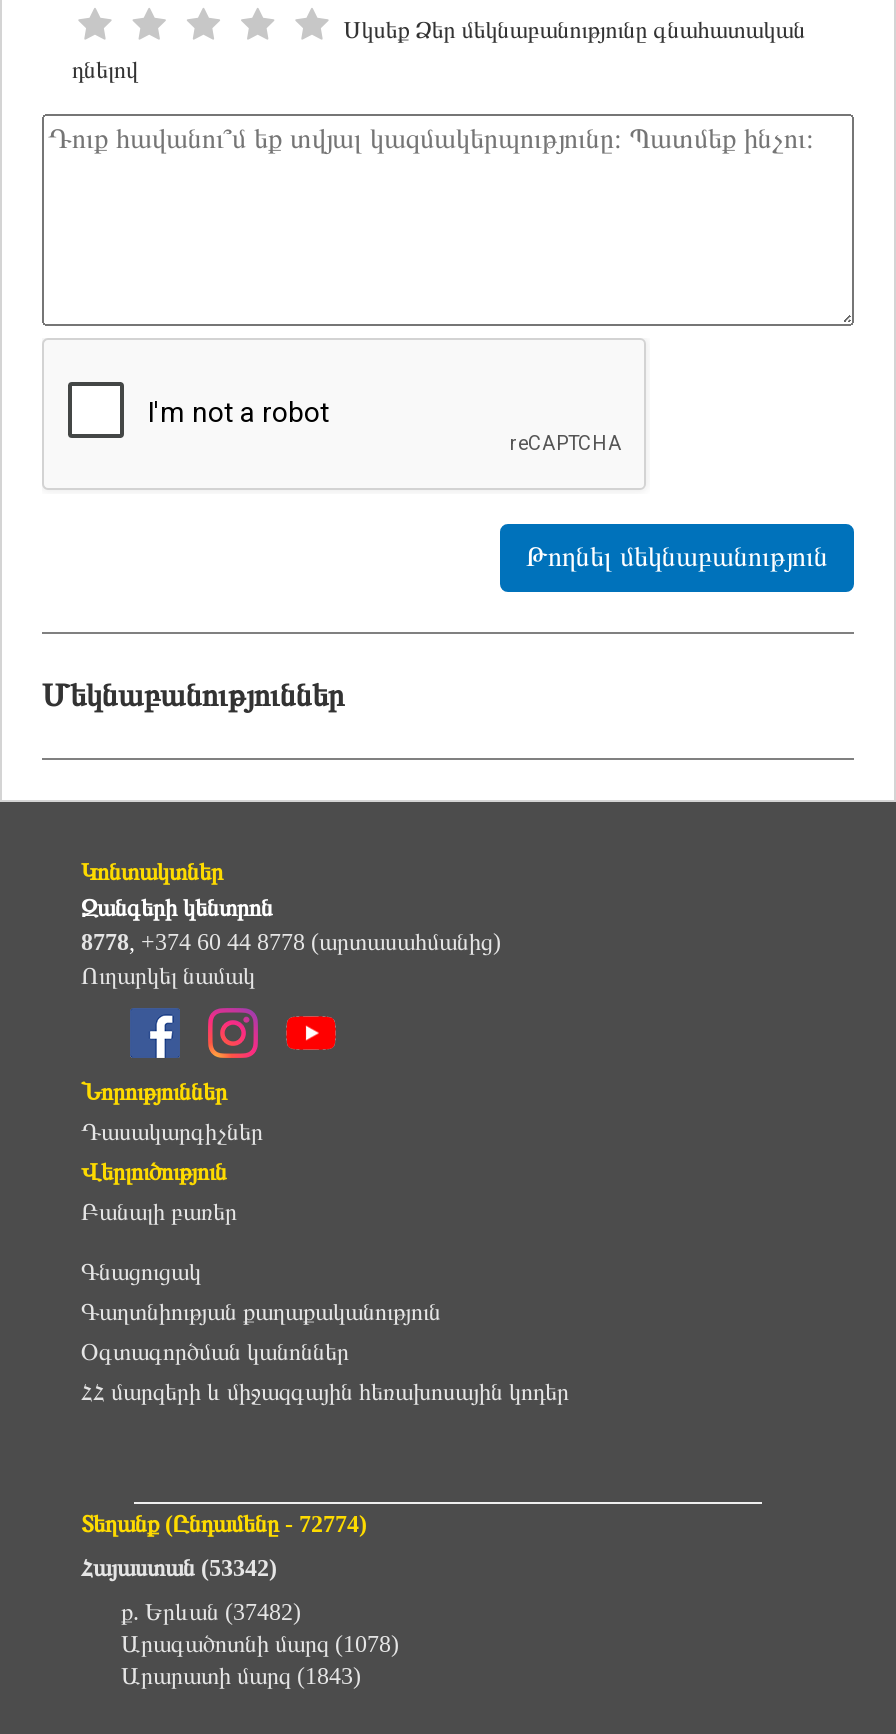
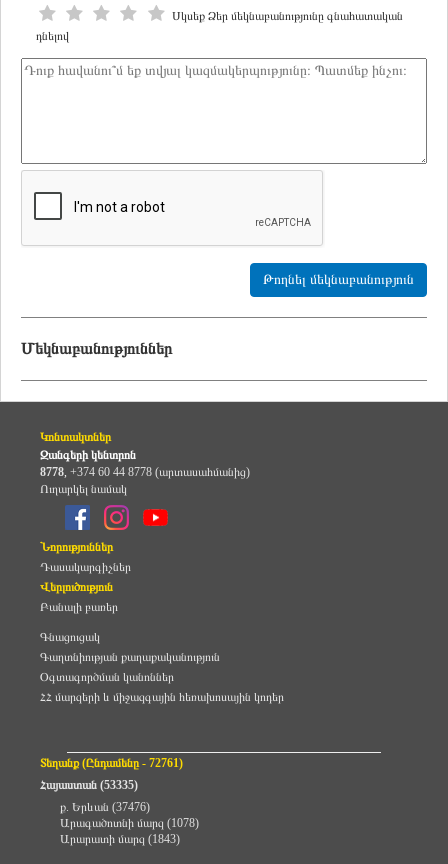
[81,1510,367,1538] Տեղանք (Ընդամենը - 72774) -> [40,756,183,770] Տեղանք (Ընդամենը - 72761)
[81,1554,277,1582] Հայաստան (53342) -> [40,778,138,792] Հայաստան (53335)
[121,1598,301,1626] ք. Երևան (37482) -> [60,800,150,814] ք. Երևան (37476)

